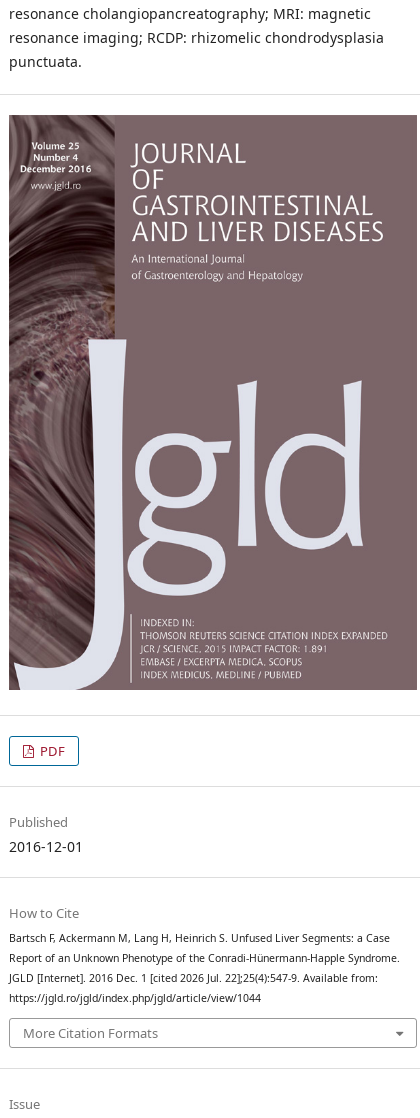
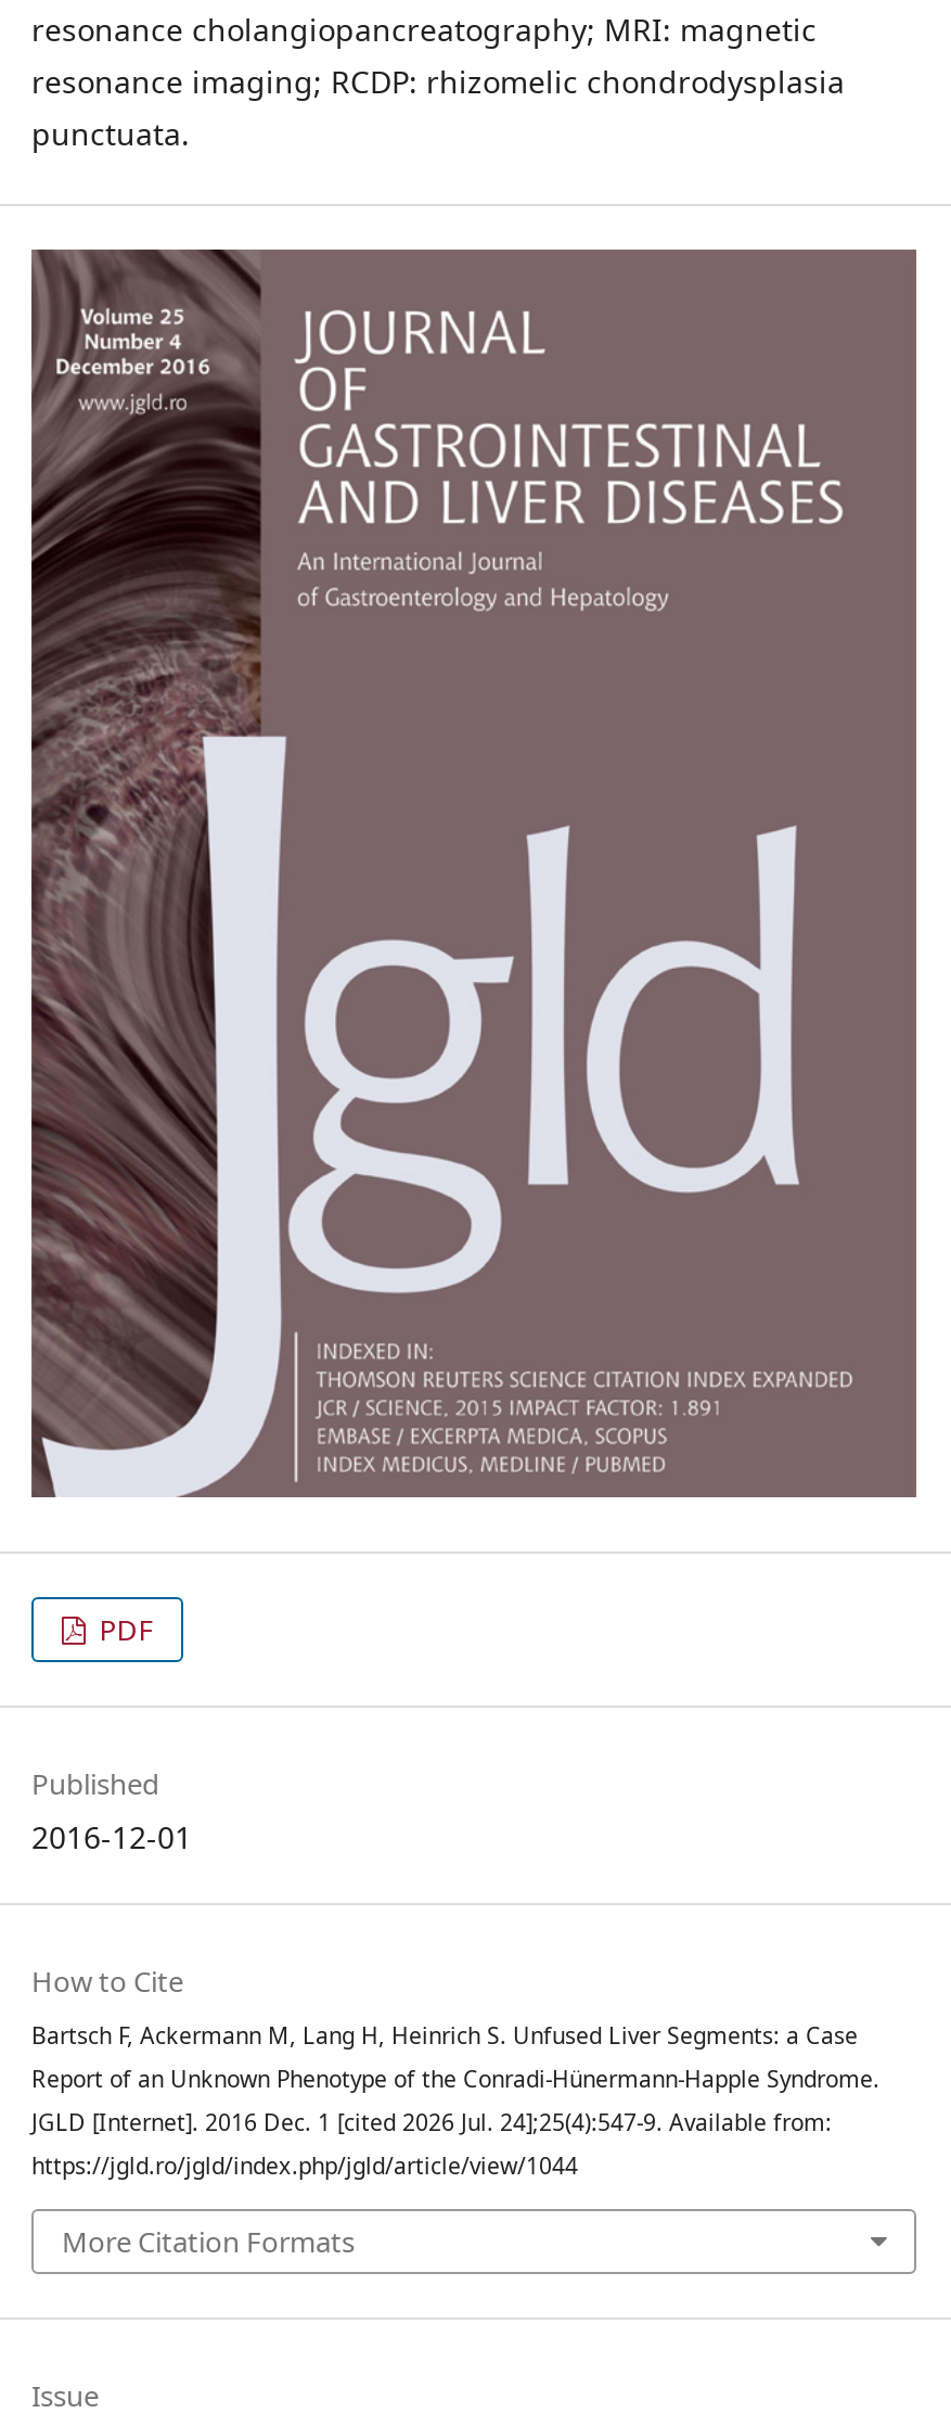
[9,971,378,985] JGLD [Internet]. 2016 Dec. 1 [cited 2026 Jul. 22];25(4):547-9. Available from: -> [31,2107,832,2137] JGLD [Internet]. 2016 Dec. 1 [cited 2026 Jul. 24];25(4):547-9. Available from:

